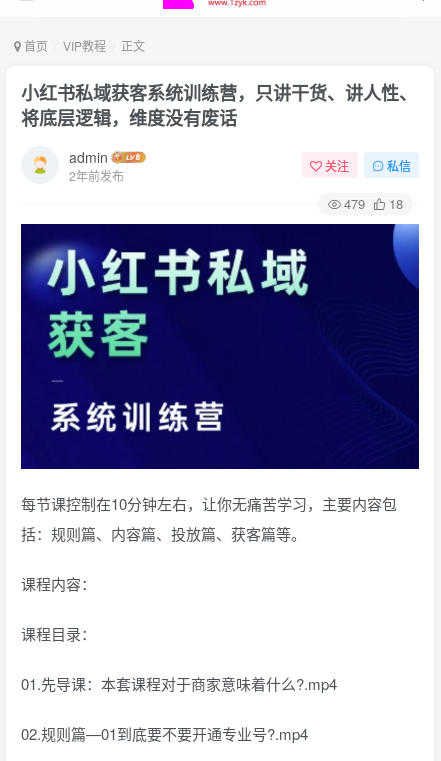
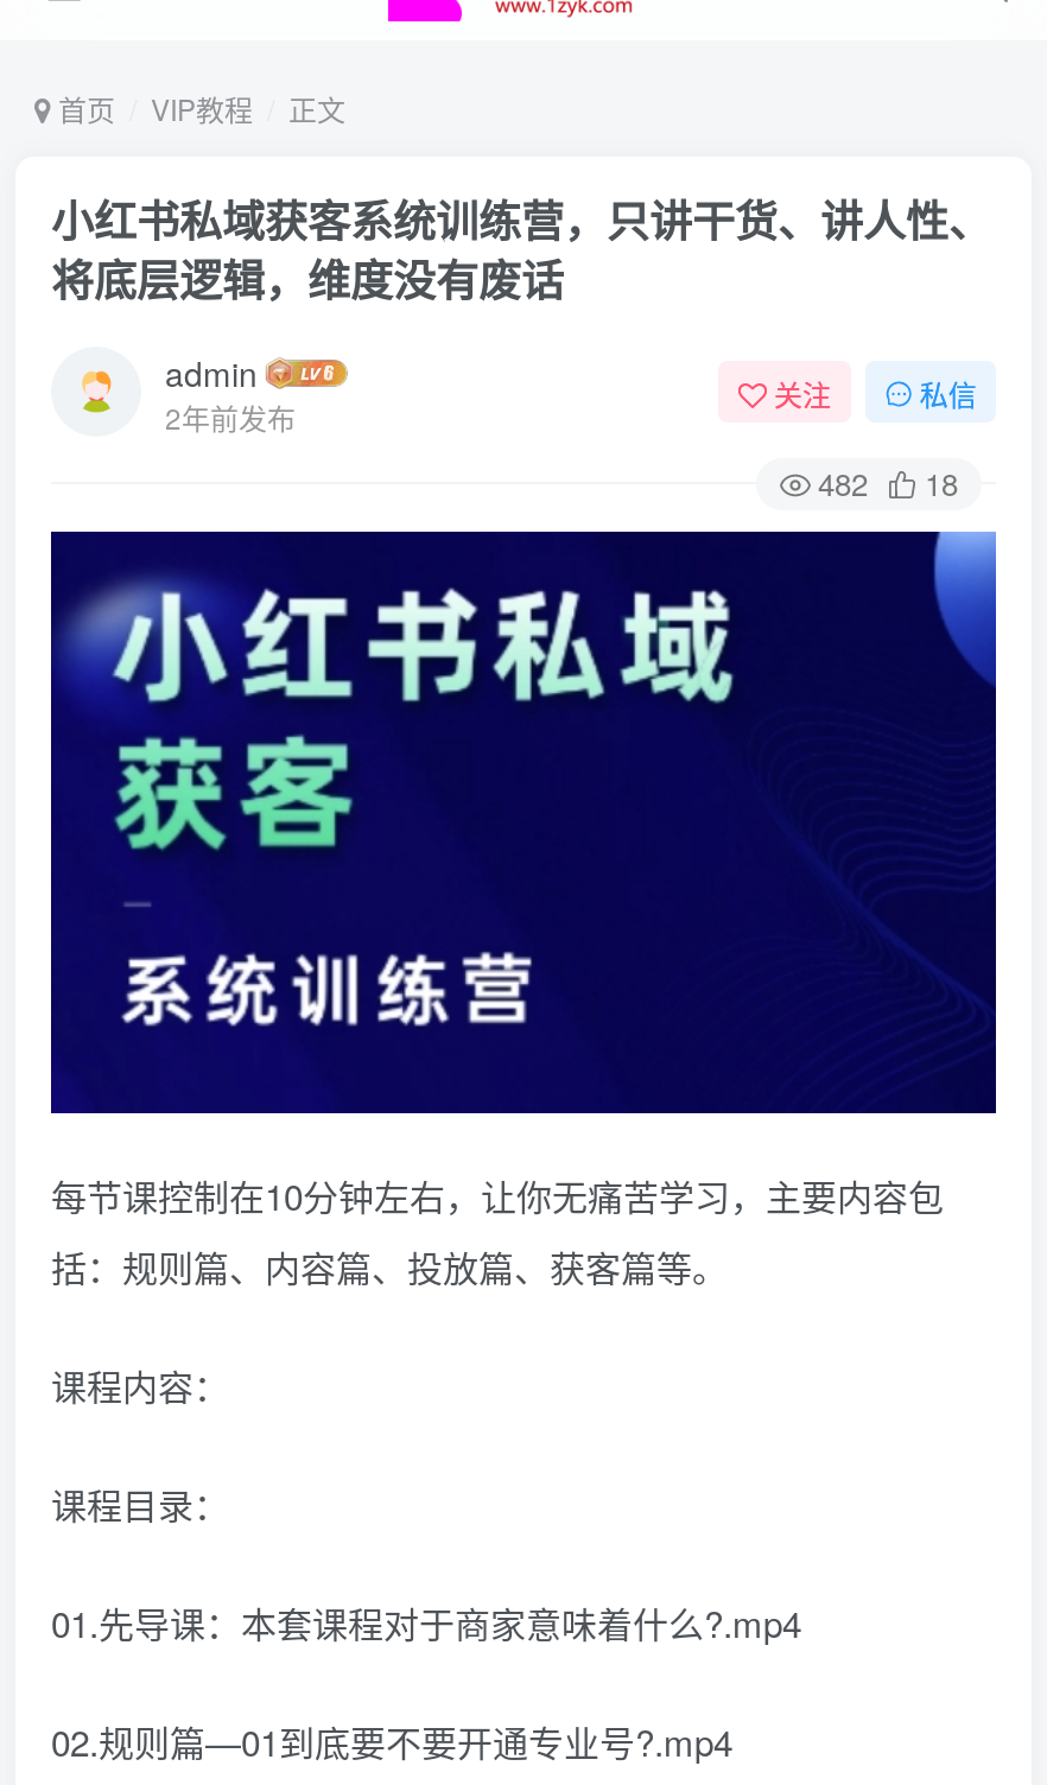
[344,194,403,213] 479 18 -> [818,460,958,506] 482 18

